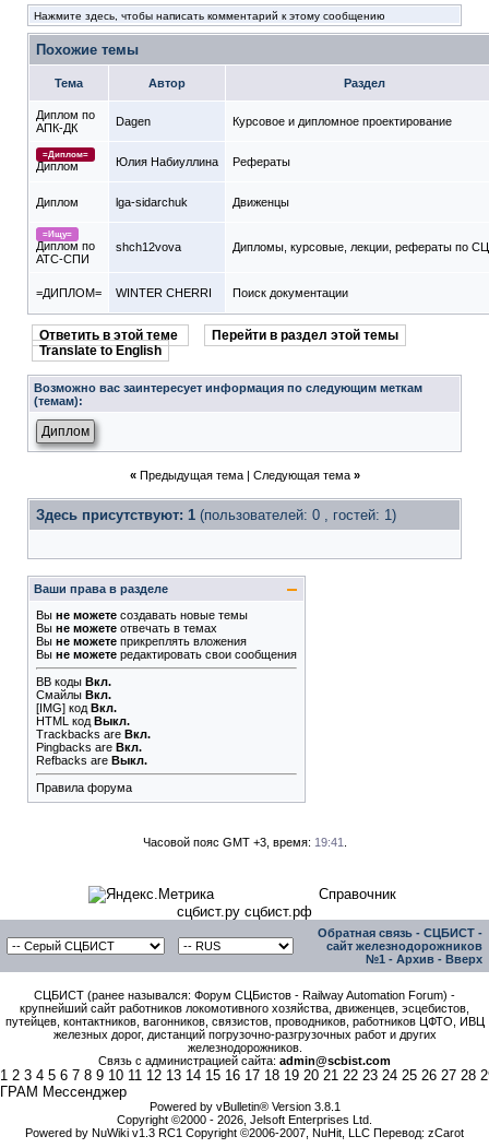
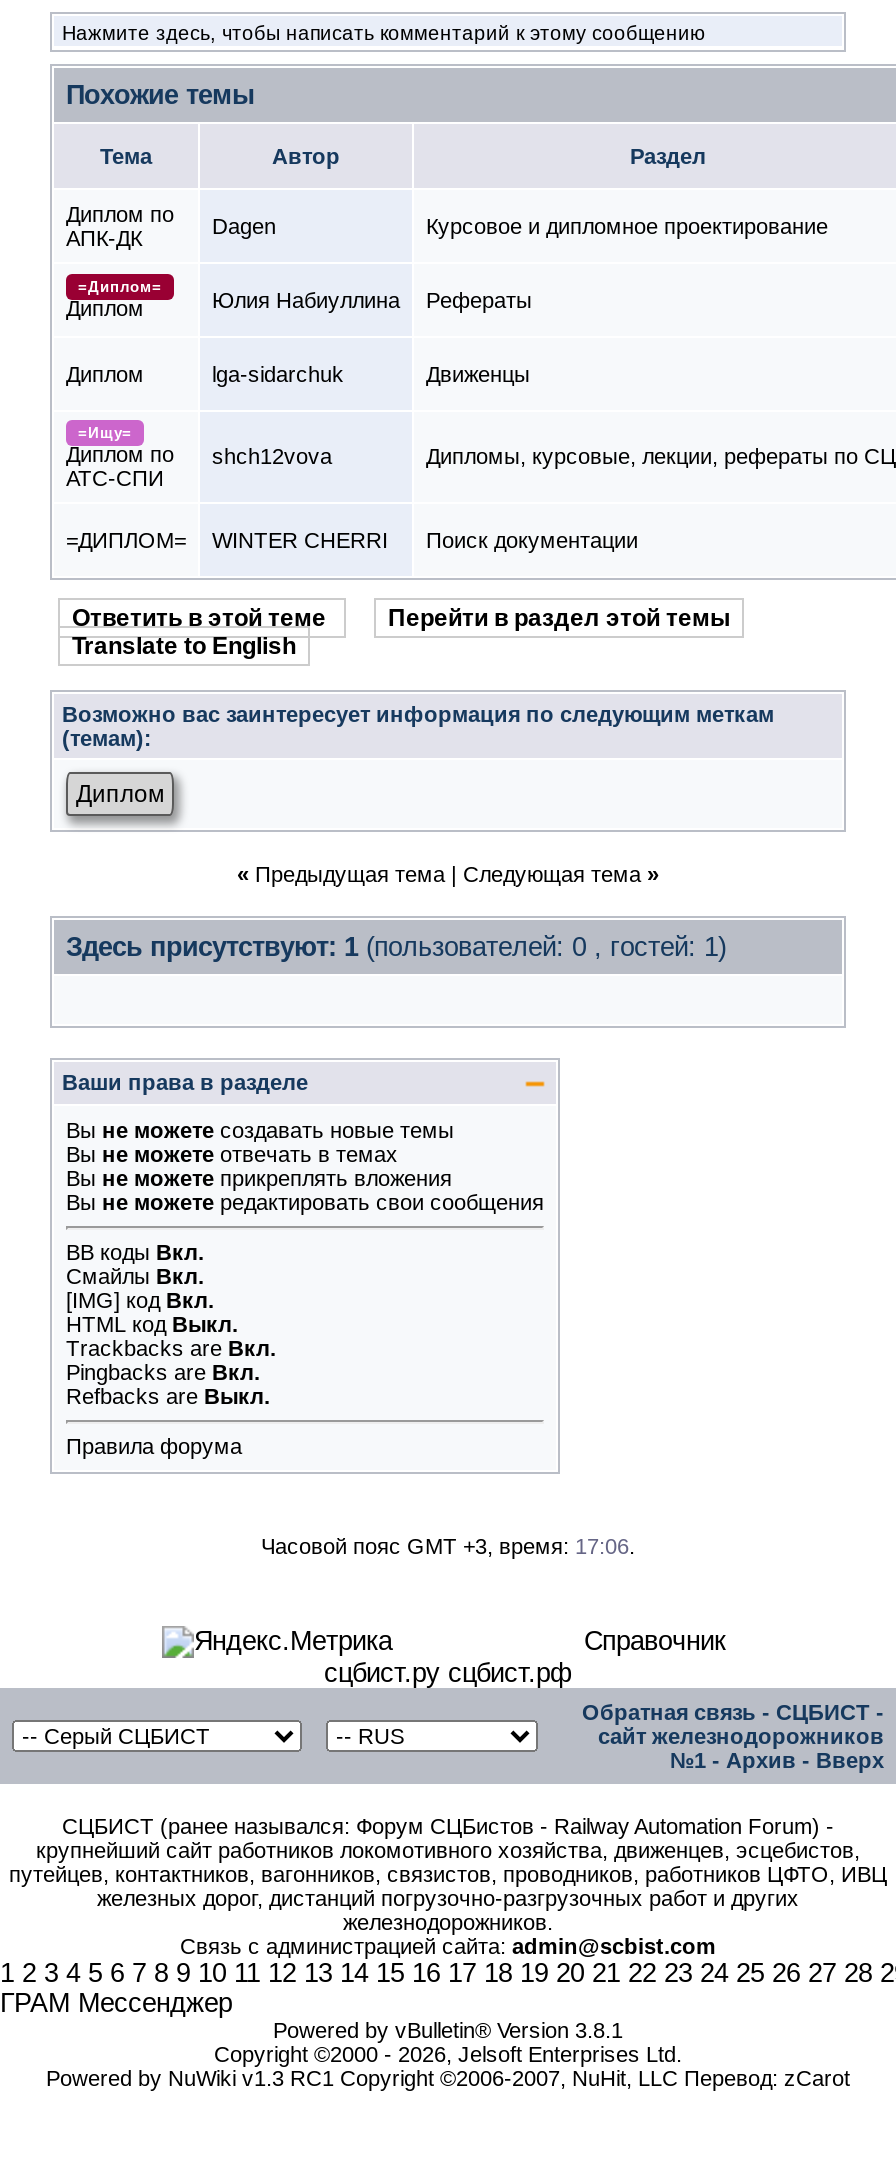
[142,836,347,849] Часовой пояс GMT +3, время: 19:41. -> [261,1534,635,1558] Часовой пояс GMT +3, время: 17:06.

